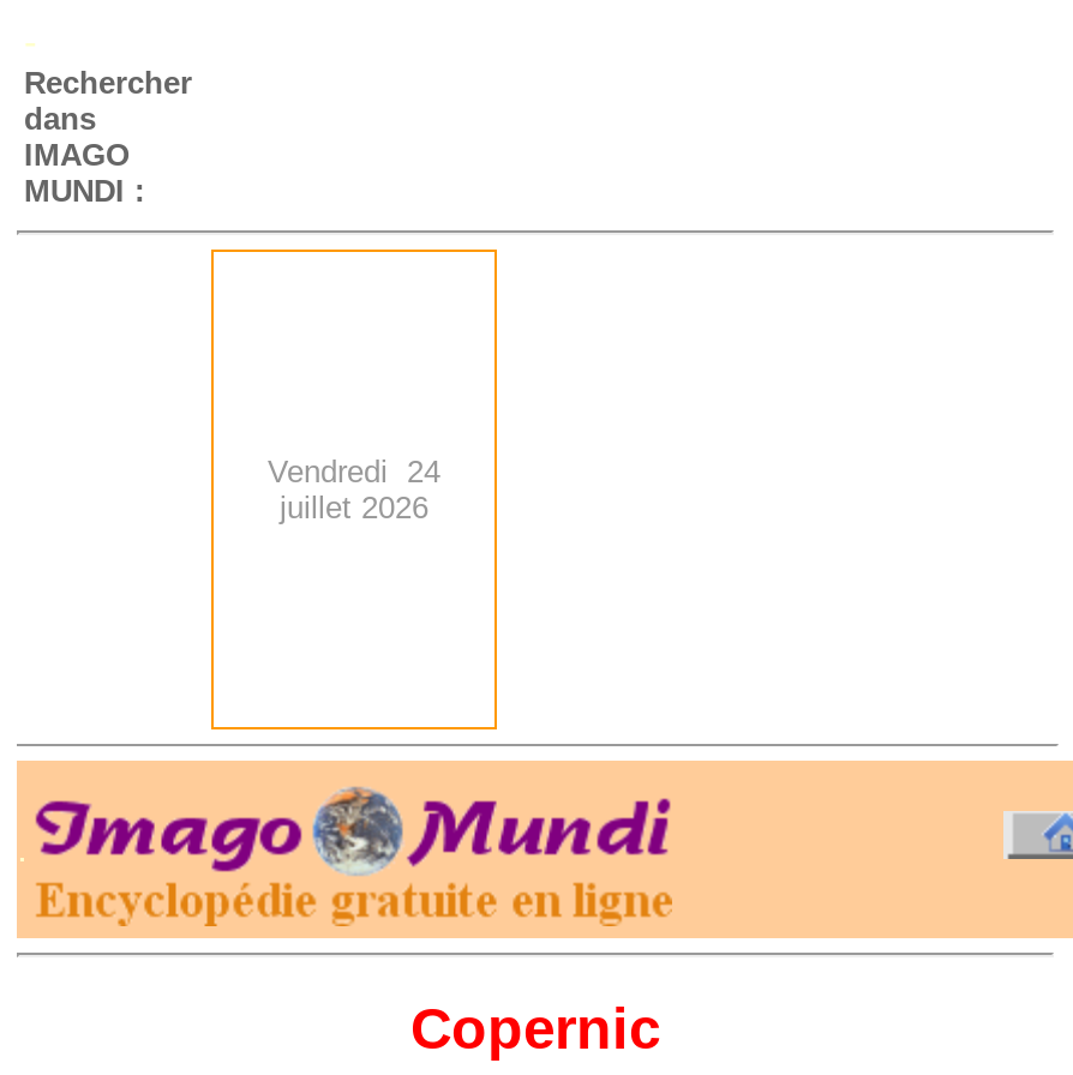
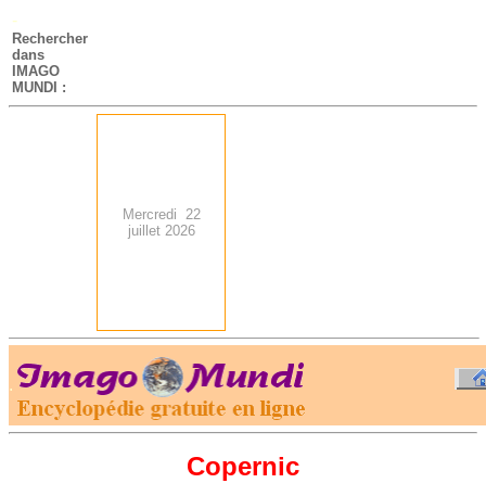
[268,454,440,490] Vendredi 24 -> [122,206,200,222] Mercredi 22

